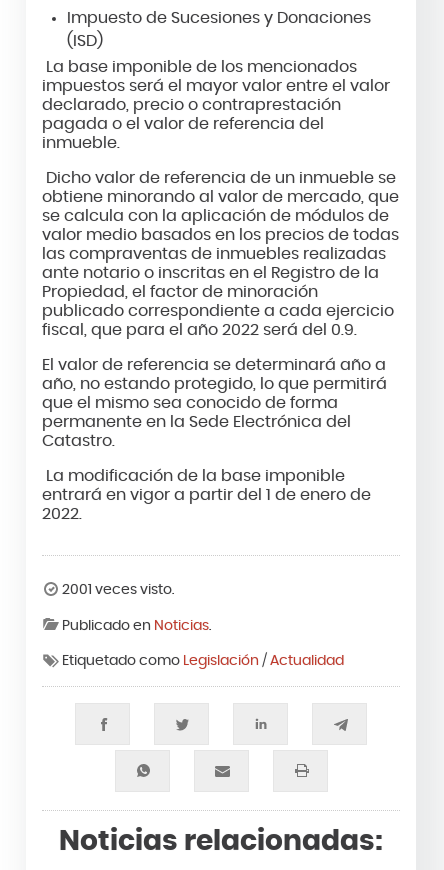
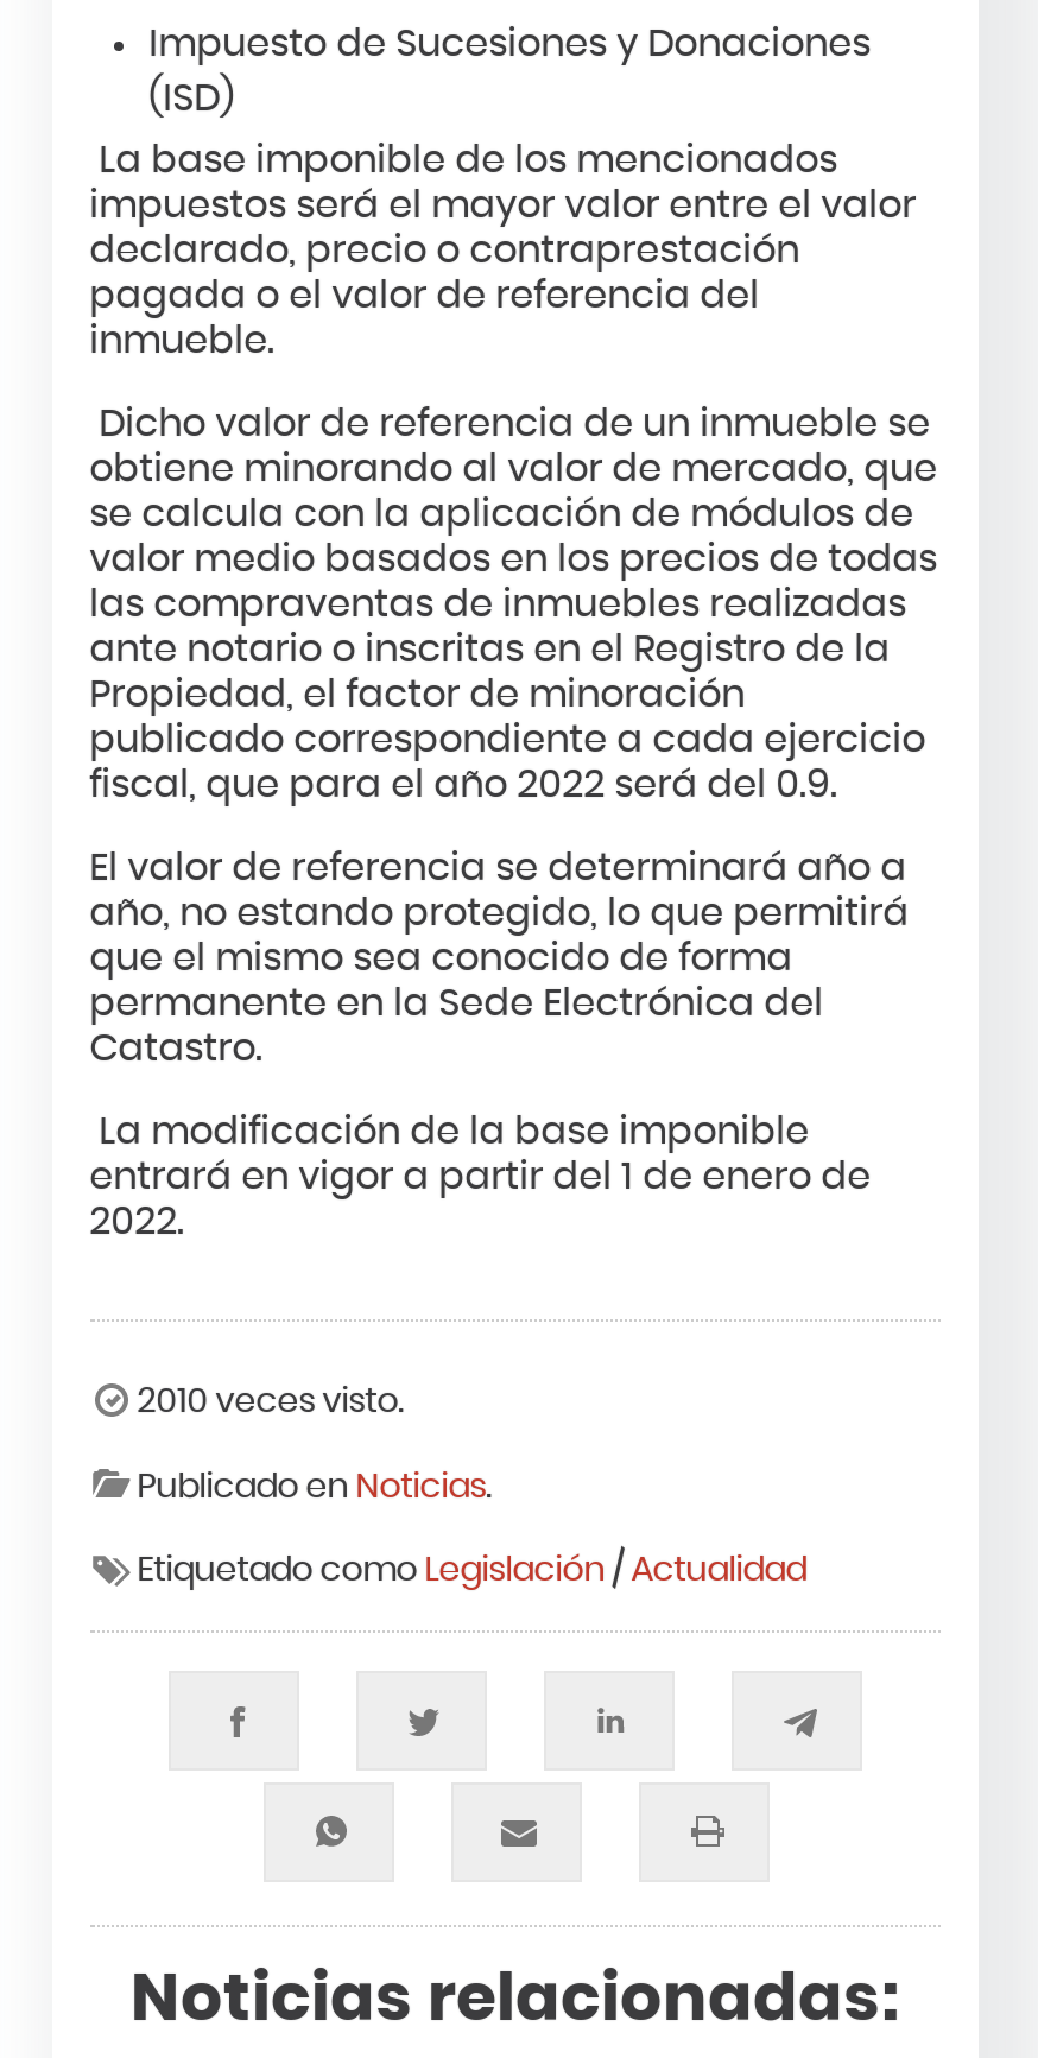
[62,583,174,597] 2001 veces visto. -> [137,1387,403,1420] 2010 veces visto.

